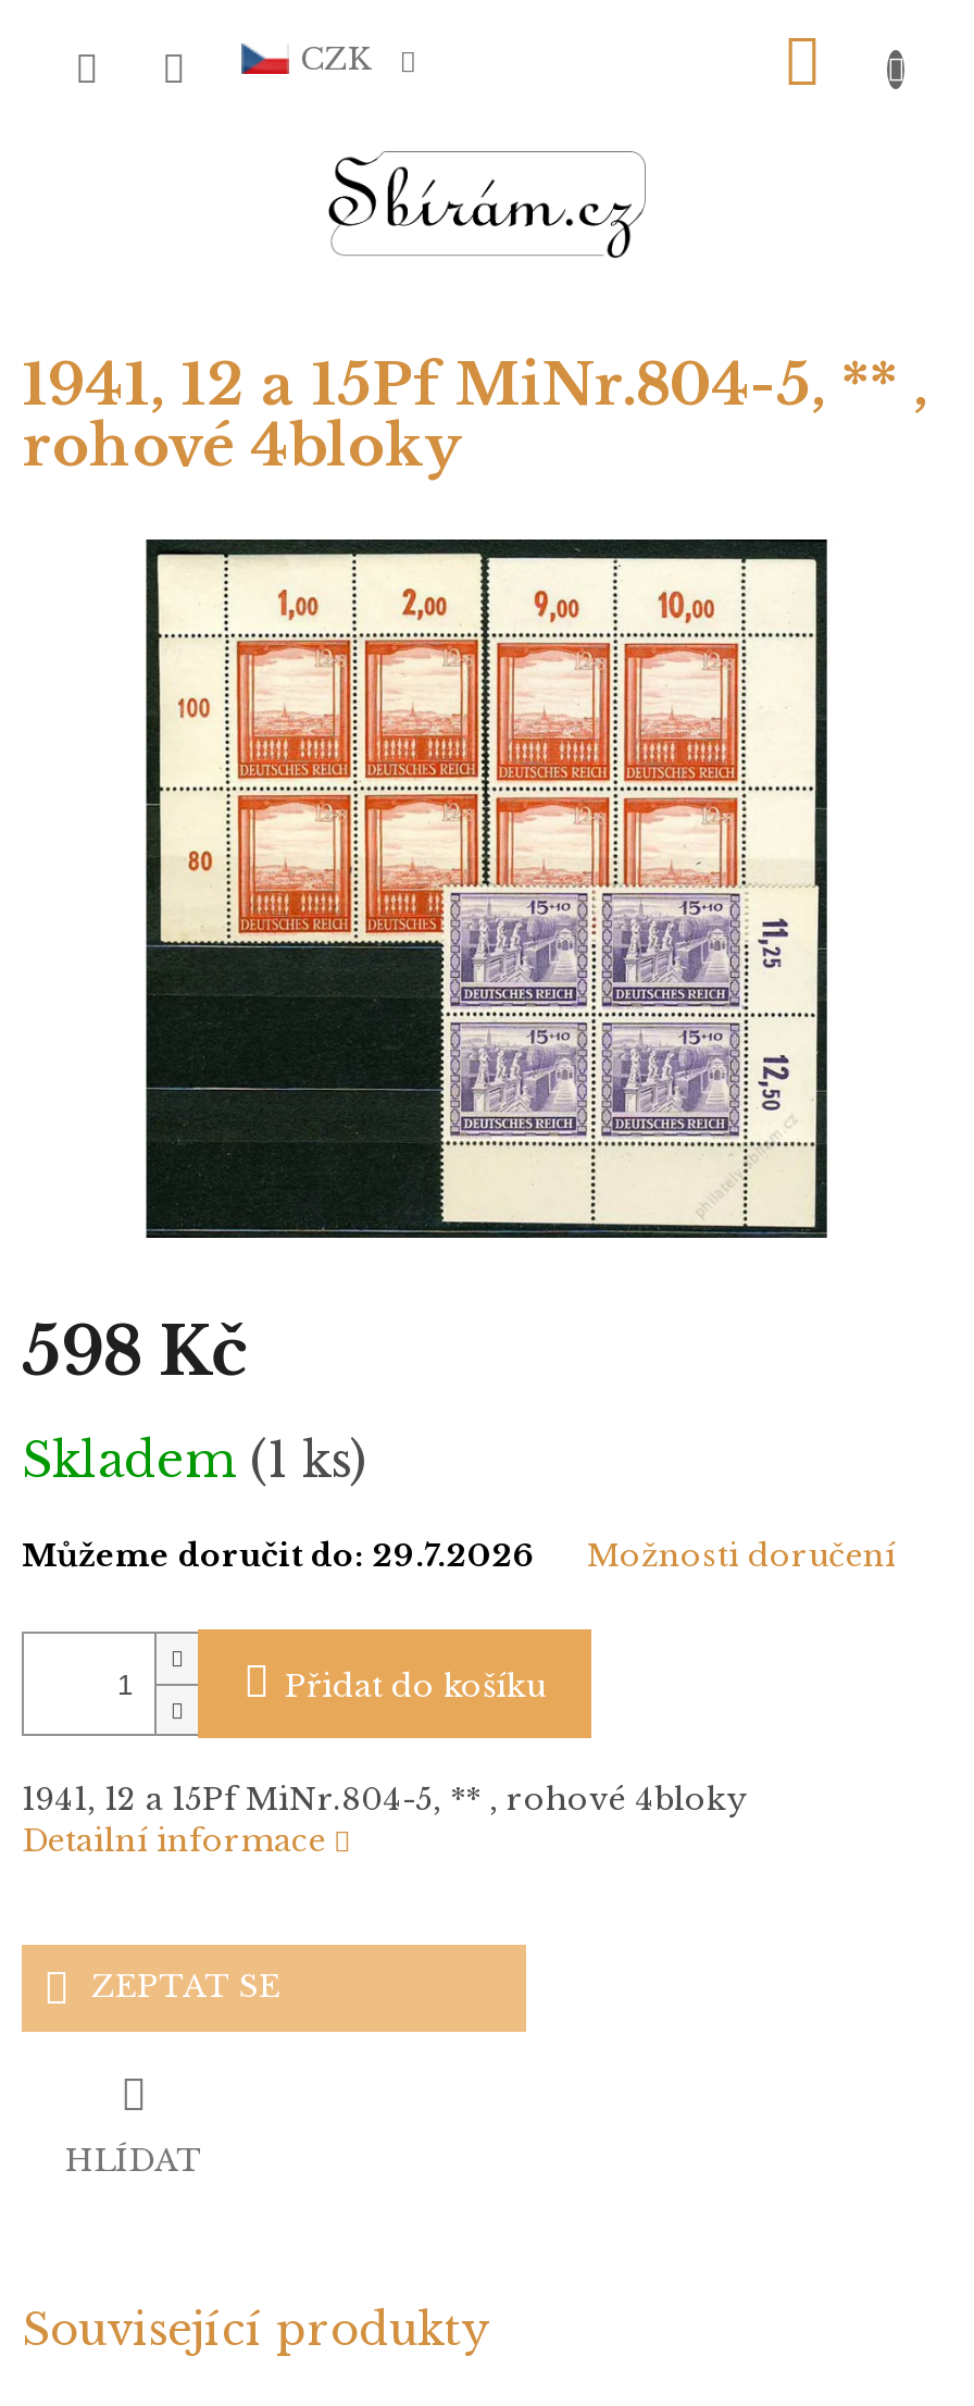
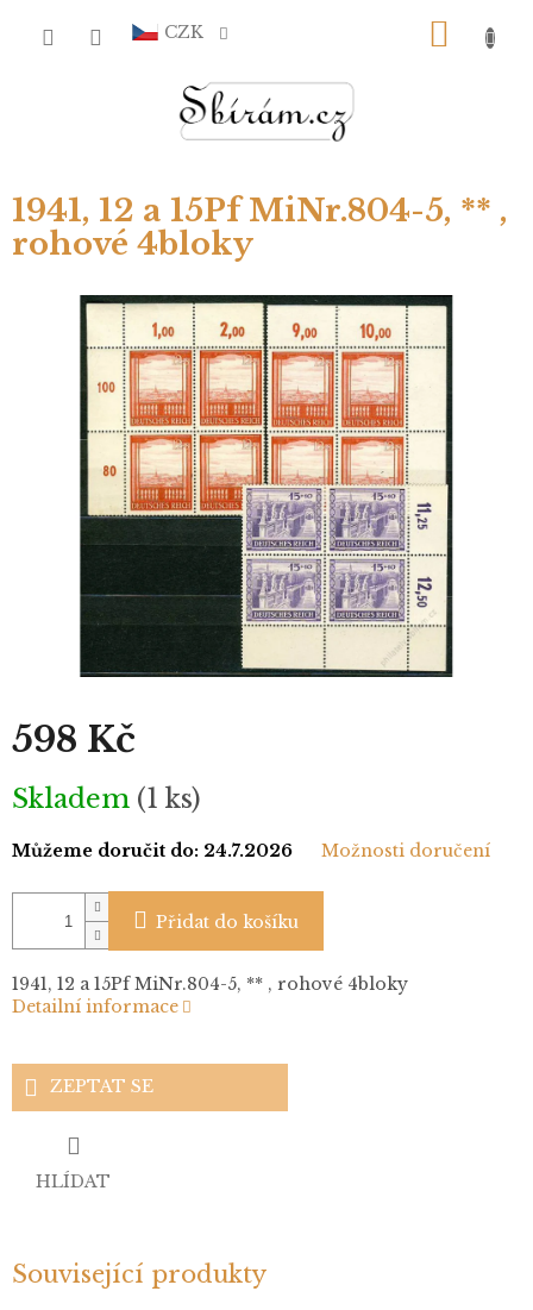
[22,1537,535,1576] Můžeme doručit do: 29.7.2026 -> [12,840,293,862] Můžeme doručit do: 24.7.2026

